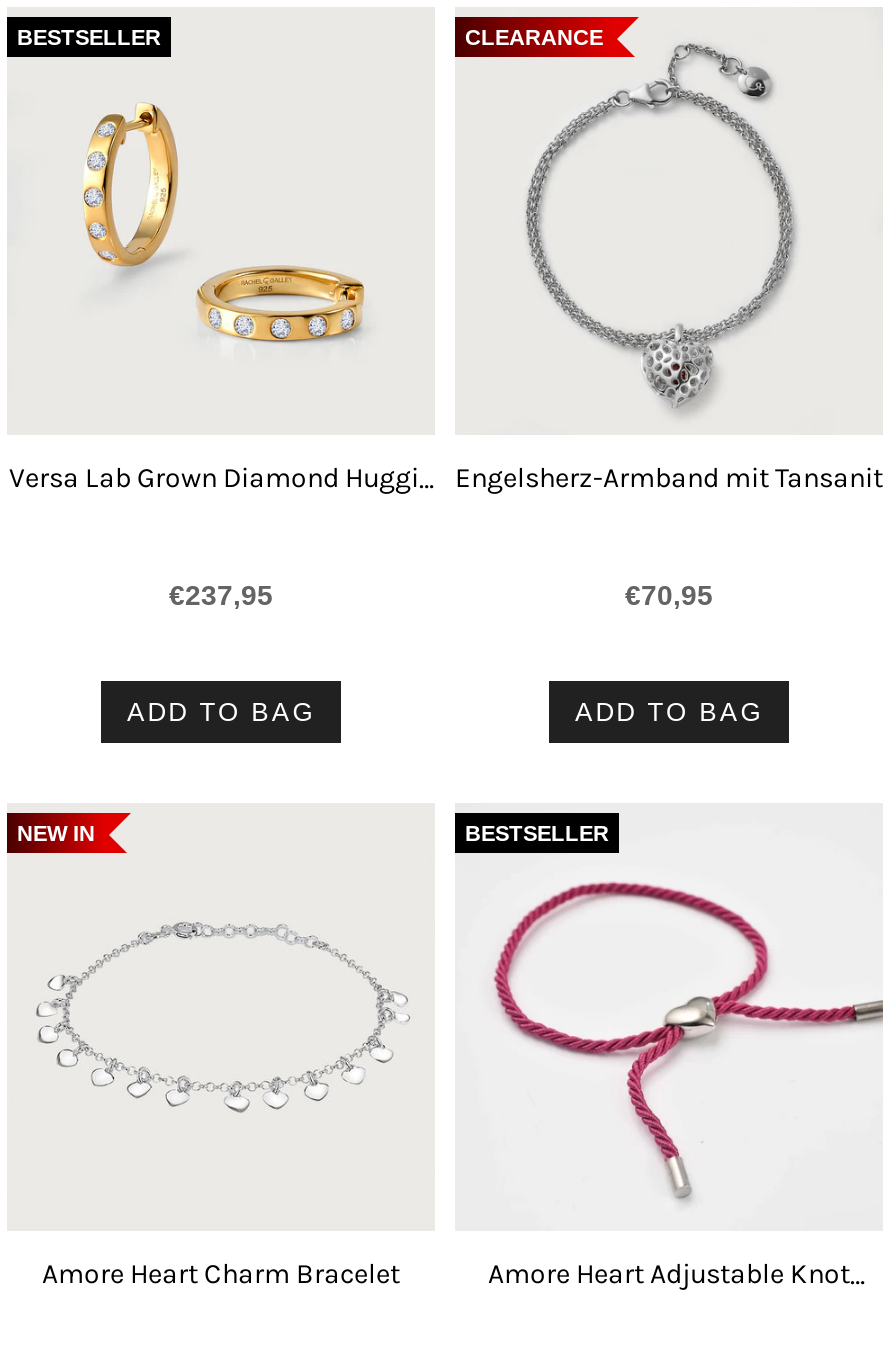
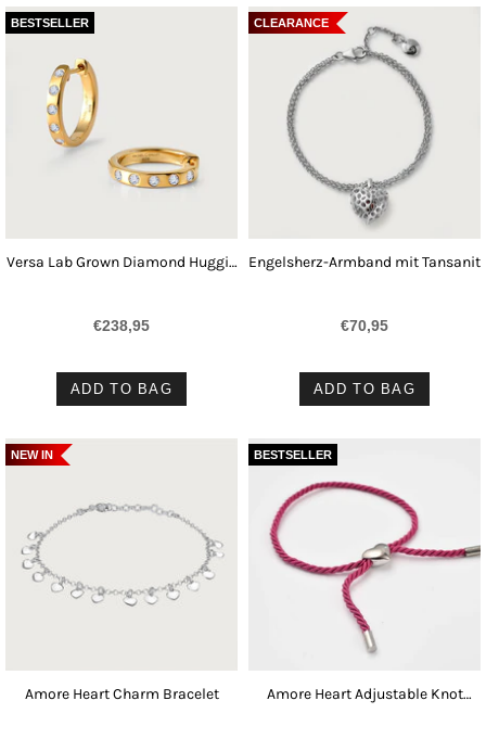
[169,580,273,612] €237,95 -> [93,317,150,335] €238,95

